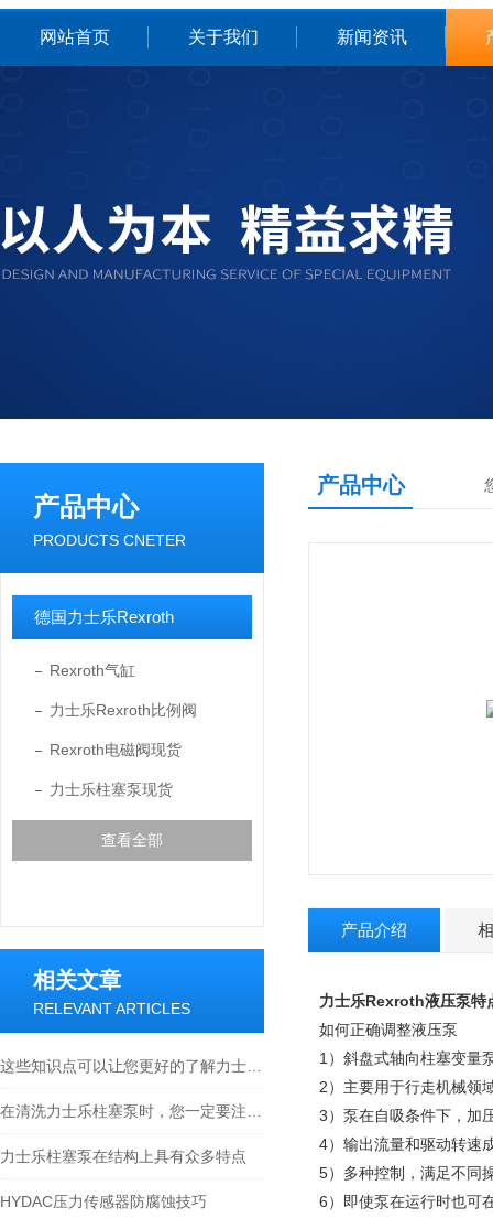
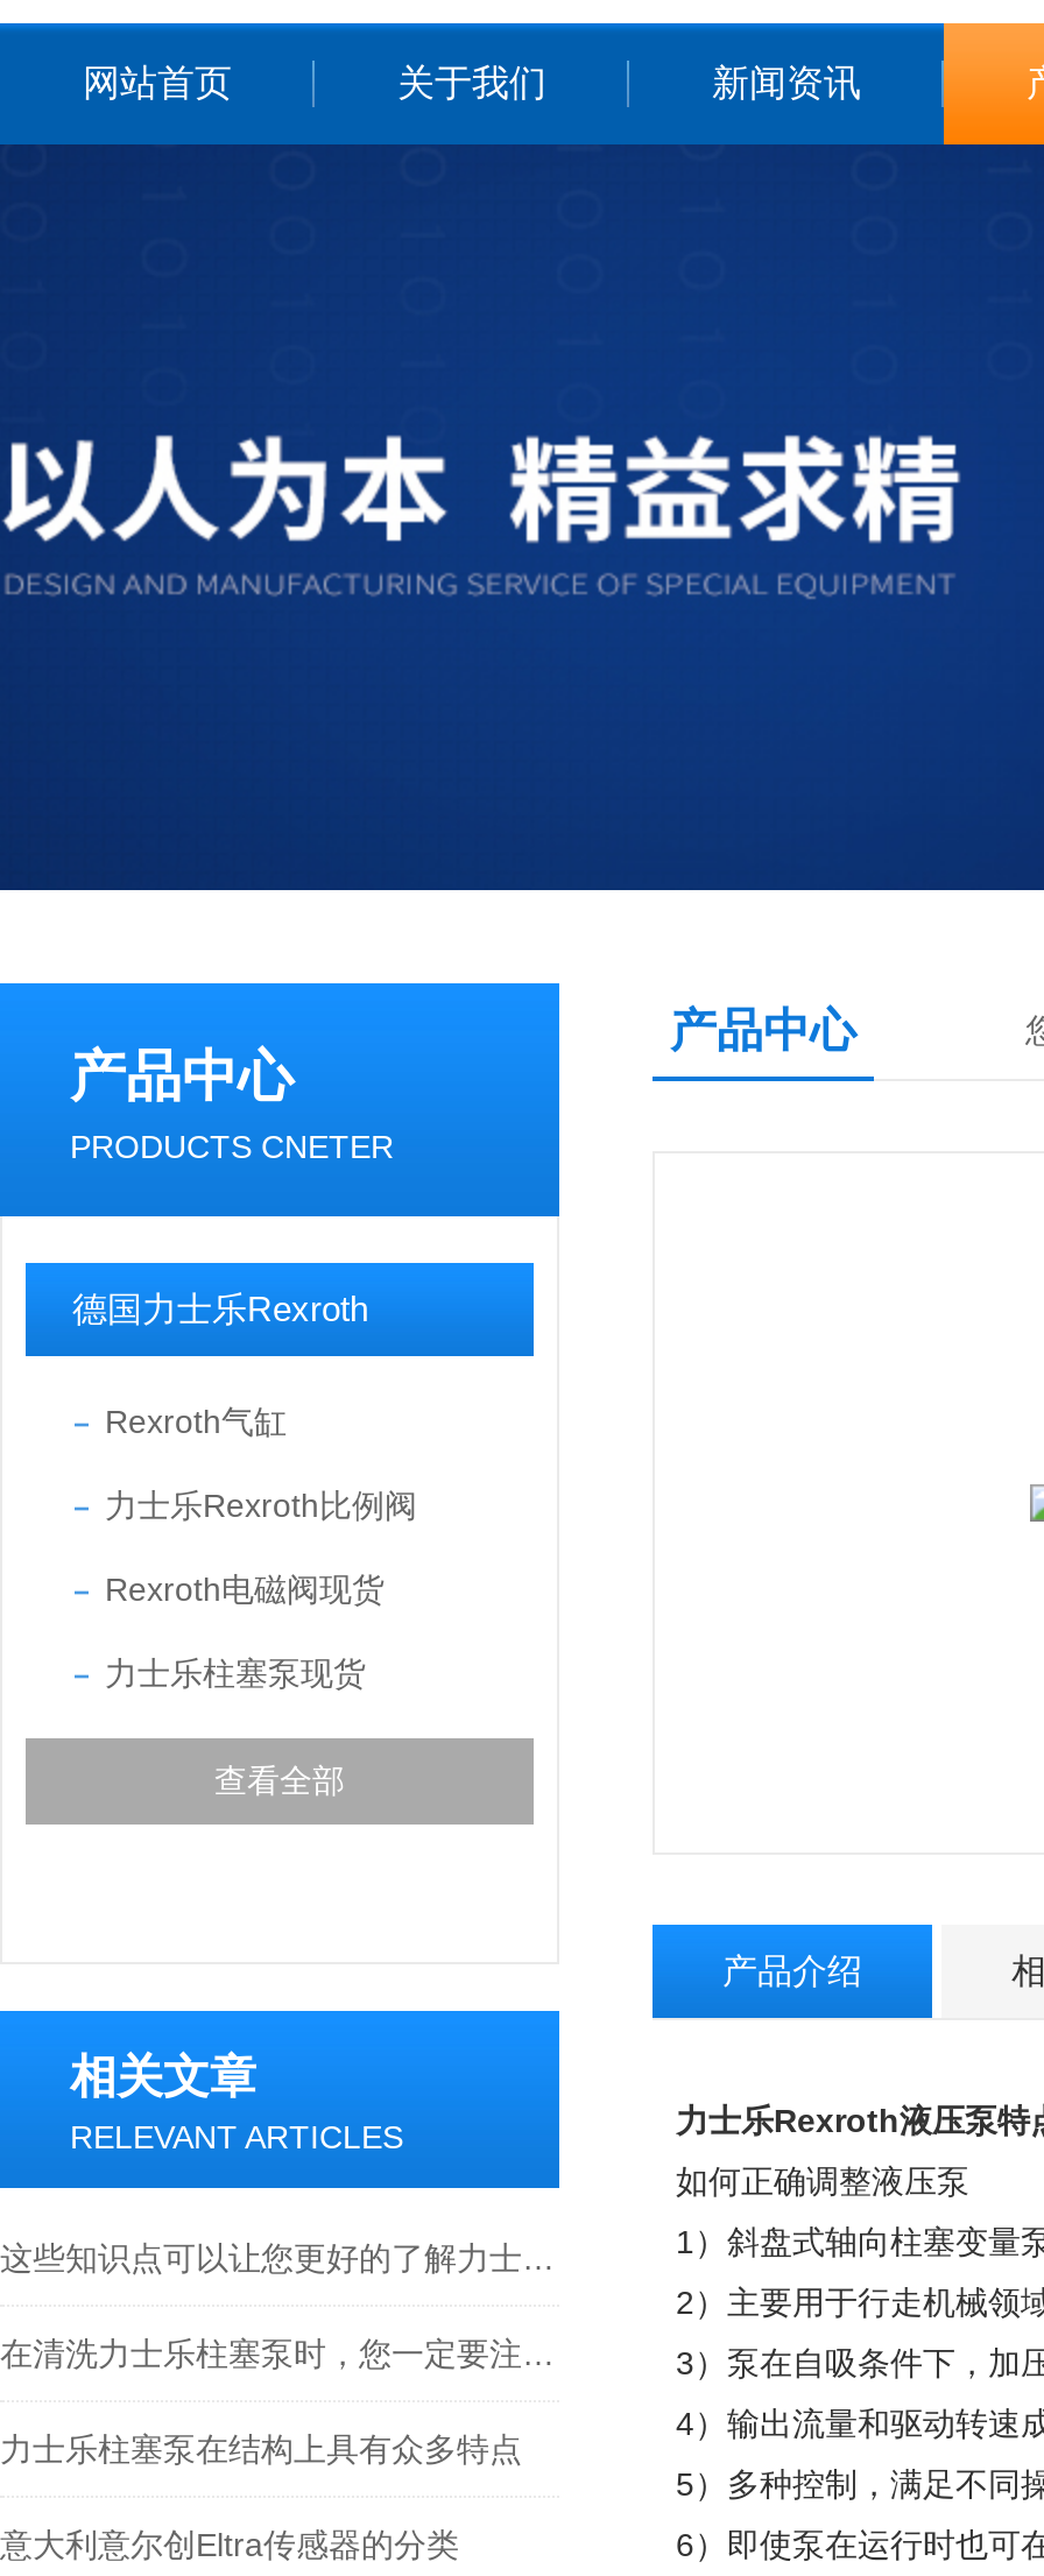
[0,1193,207,1210] HYDAC压力传感器防腐蚀技巧 -> [0,2526,459,2563] 意大利意尔创Eltra传感器的分类

